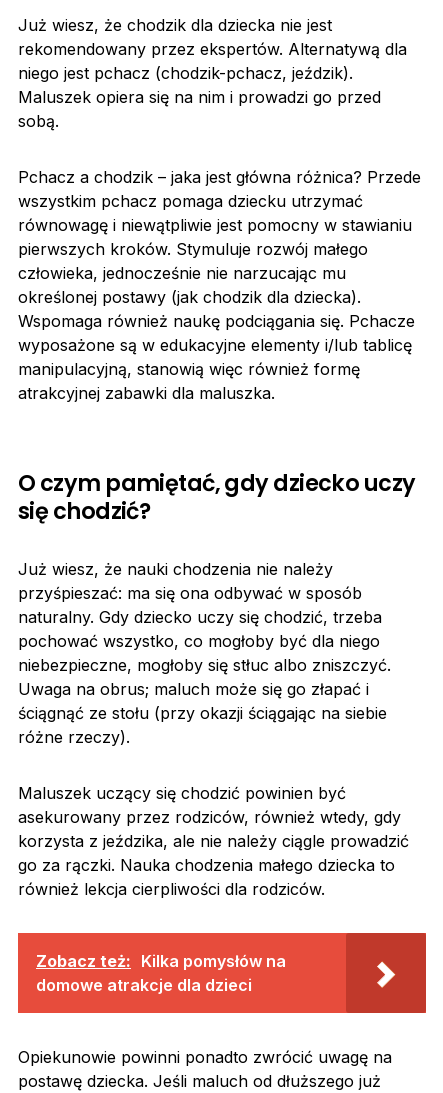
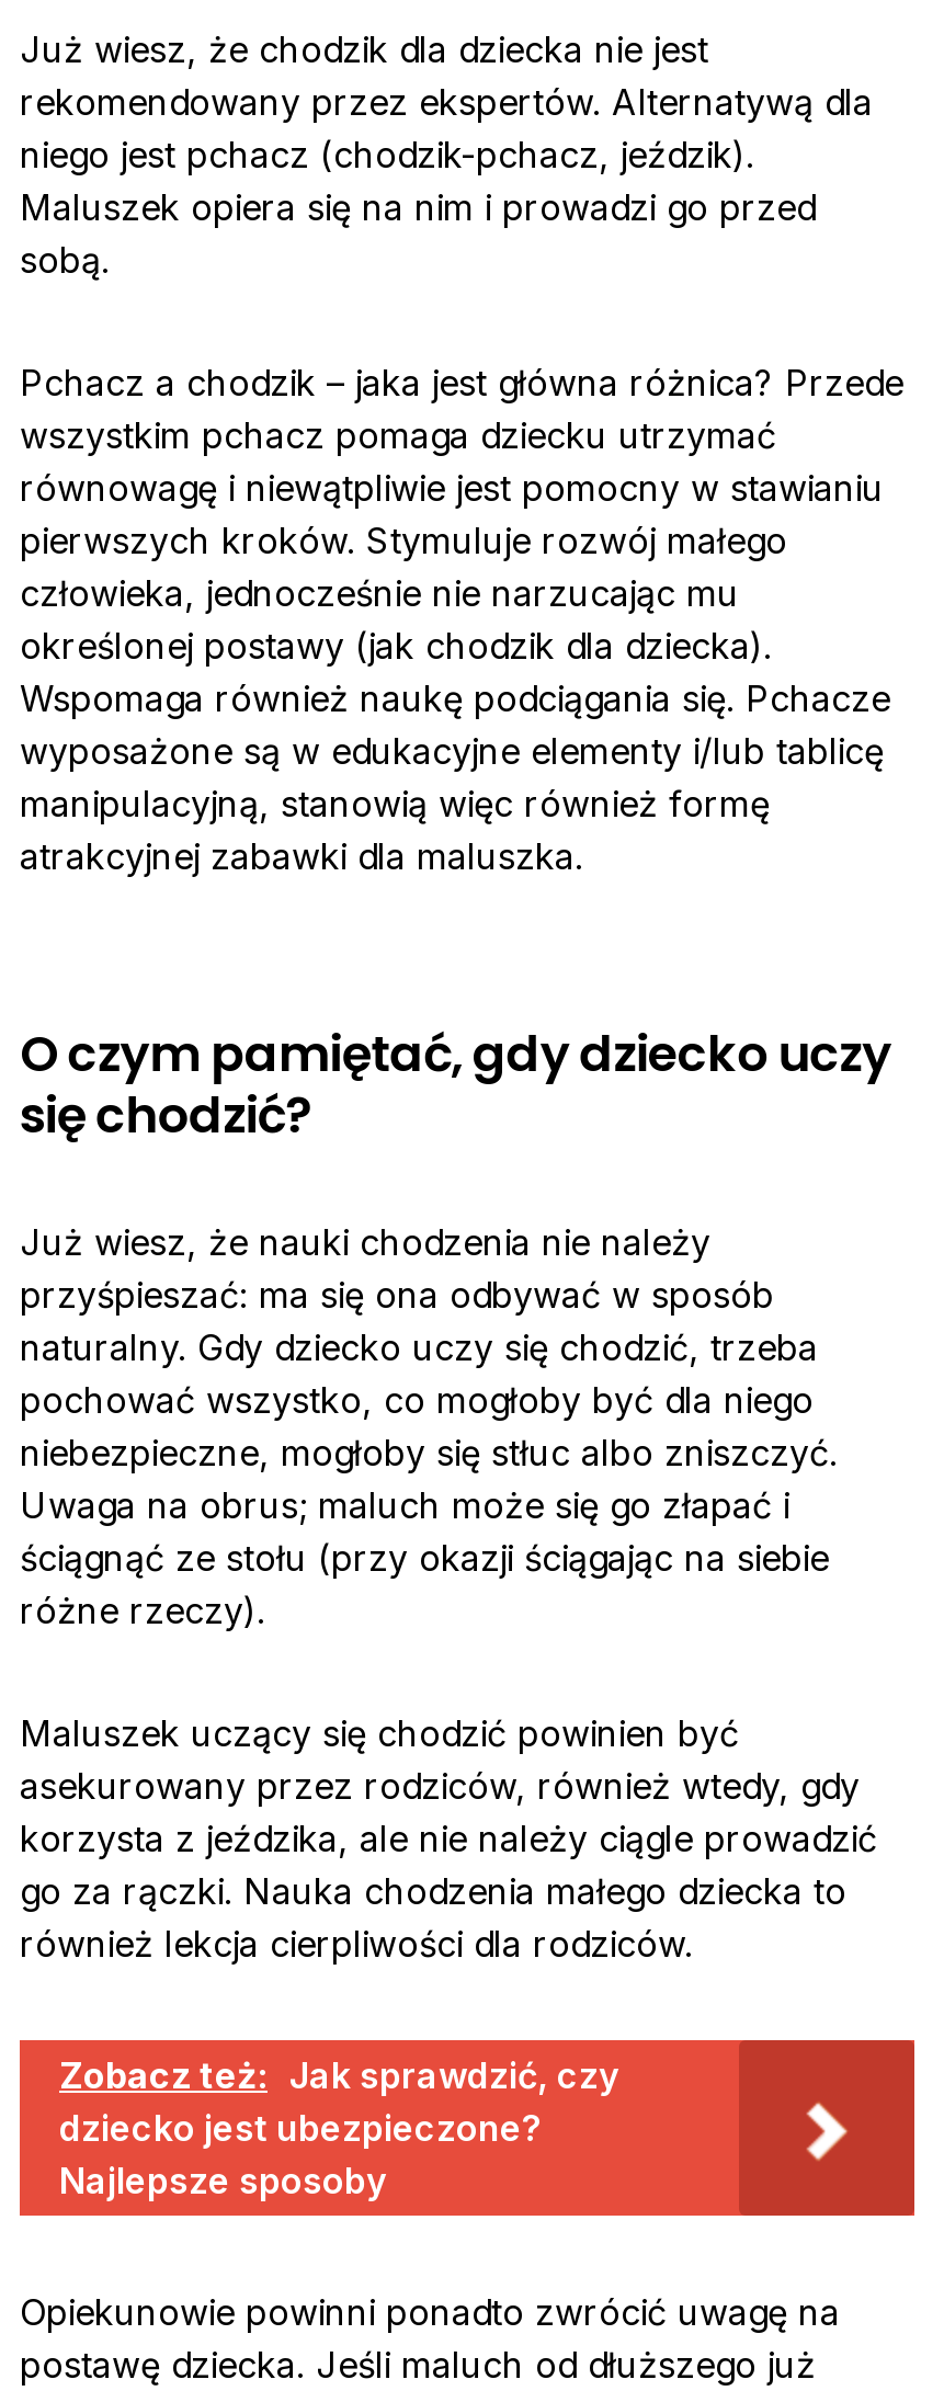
[36,950,286,994] Zobacz też: Kilka pomysłów na | domowe atrakcje dla dzieci -> [59,2052,618,2201] Zobacz też: Jak sprawdzić, czy | dziecko jest ubezpieczone? | Najlepsze sposoby

